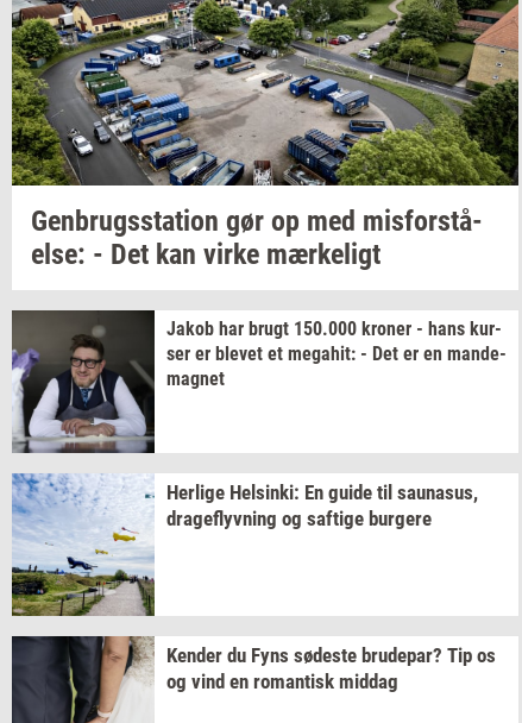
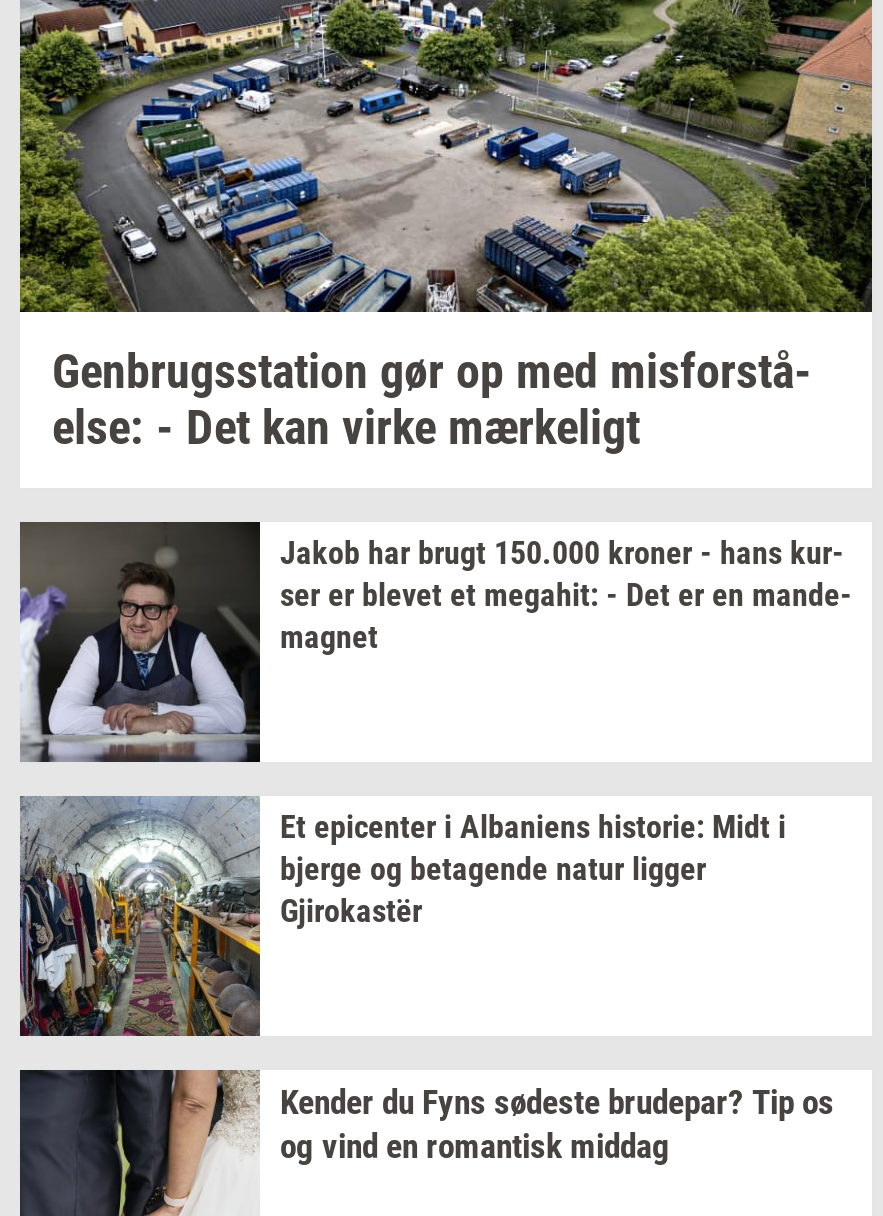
[12,473,478,616] [image] | Herlige Helsinki: En guide til saunasus, | drageflyvning og saftige burgere -> [18,796,786,1036] [image] | Et epicenter i Albaniens historie: Midt i | bjerge og betagende natur ligger | Gjirokastër

